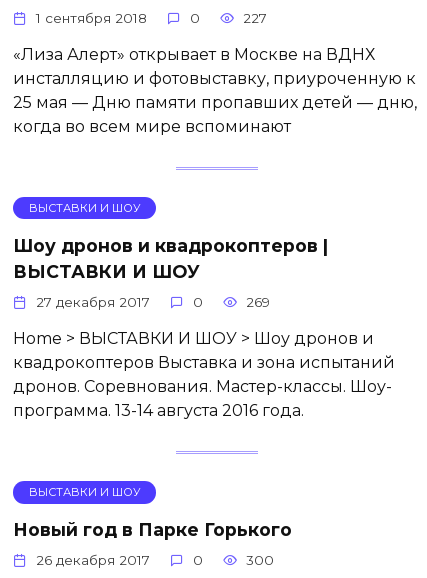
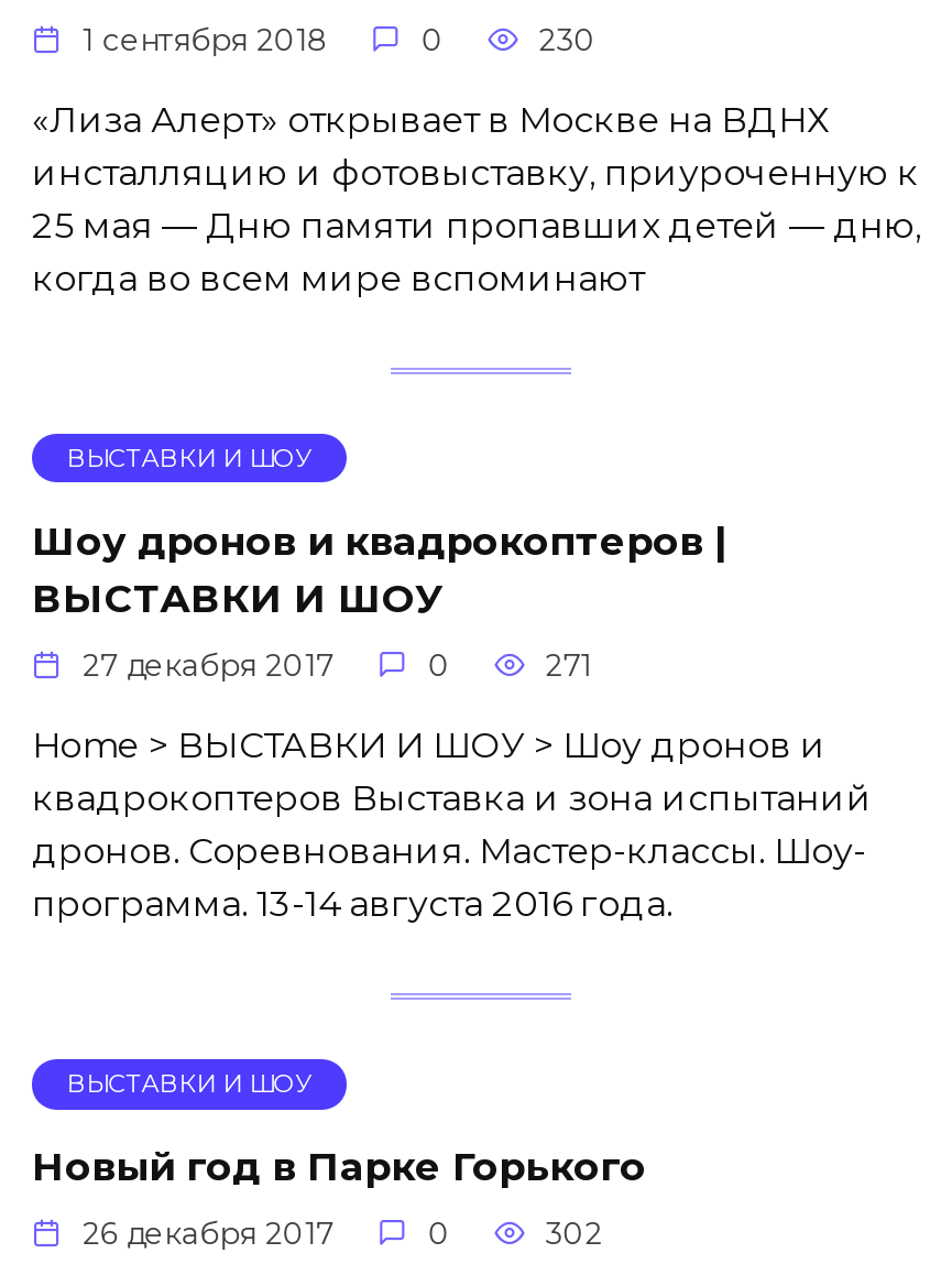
[243,10,267,26] 227 -> [539,21,596,57] 230
[246,294,270,310] 269 -> [545,647,592,682] 271
[246,552,274,568] 300 -> [545,1216,603,1251] 302

